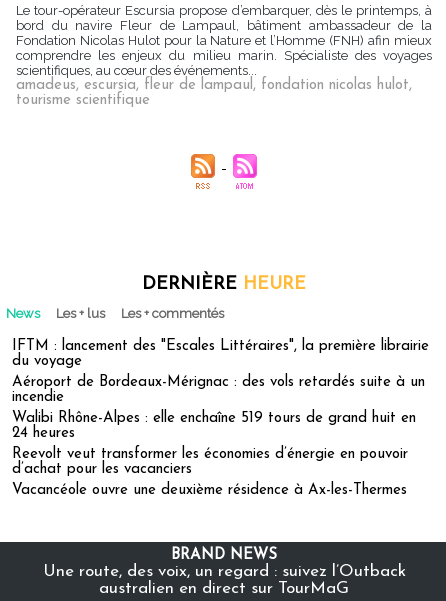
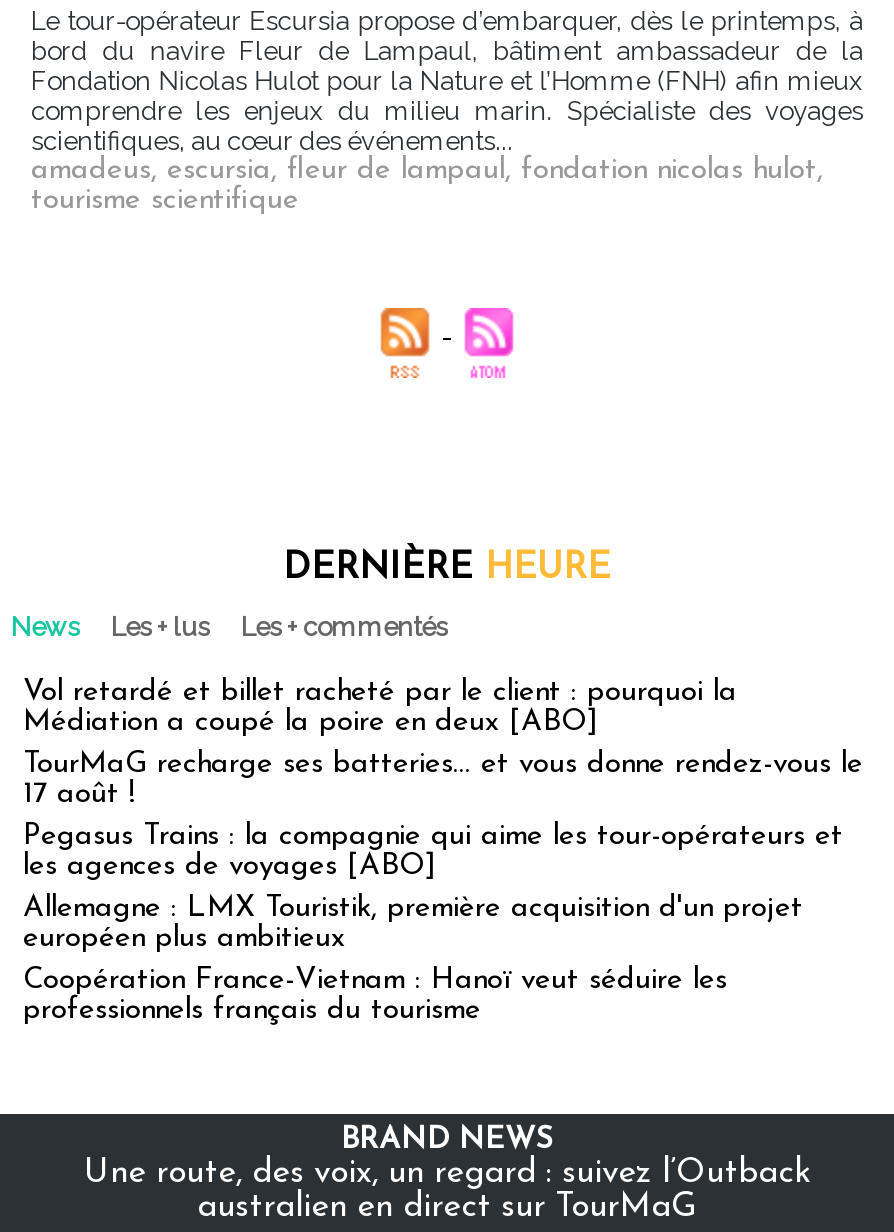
[12,339,429,498] IFTM : lancement des "Escales Littéraires", la première librairie | du voyage | Aéroport de Bordeaux-Mérignac : des vols retardés suite à un | incendie | Walibi Rhône-Alpes : elle enchaîne 519 tours de grand huit en | 24 heures | Reevolt veut transformer les économies d’énergie en pouvoir | d’achat pour les vacanciers | Vacancéole ouvre une deuxième résidence à Ax-les-Thermes -> [23,678,863,1026] Vol retardé et billet racheté par le client : pourquoi la | Médiation a coupé la poire en deux [ABO] | TourMaG recharge ses batteries... et vous donne rendez-vous le | 17 août ! | Pegasus Trains : la compagnie qui aime les tour-opérateurs et | les agences de voyages [ABO] | Allemagne : LMX Touristik, première acquisition d'un projet | européen plus ambitieux | Coopération France-Vietnam : Hanoï veut séduire les | professionnels français du tourisme

